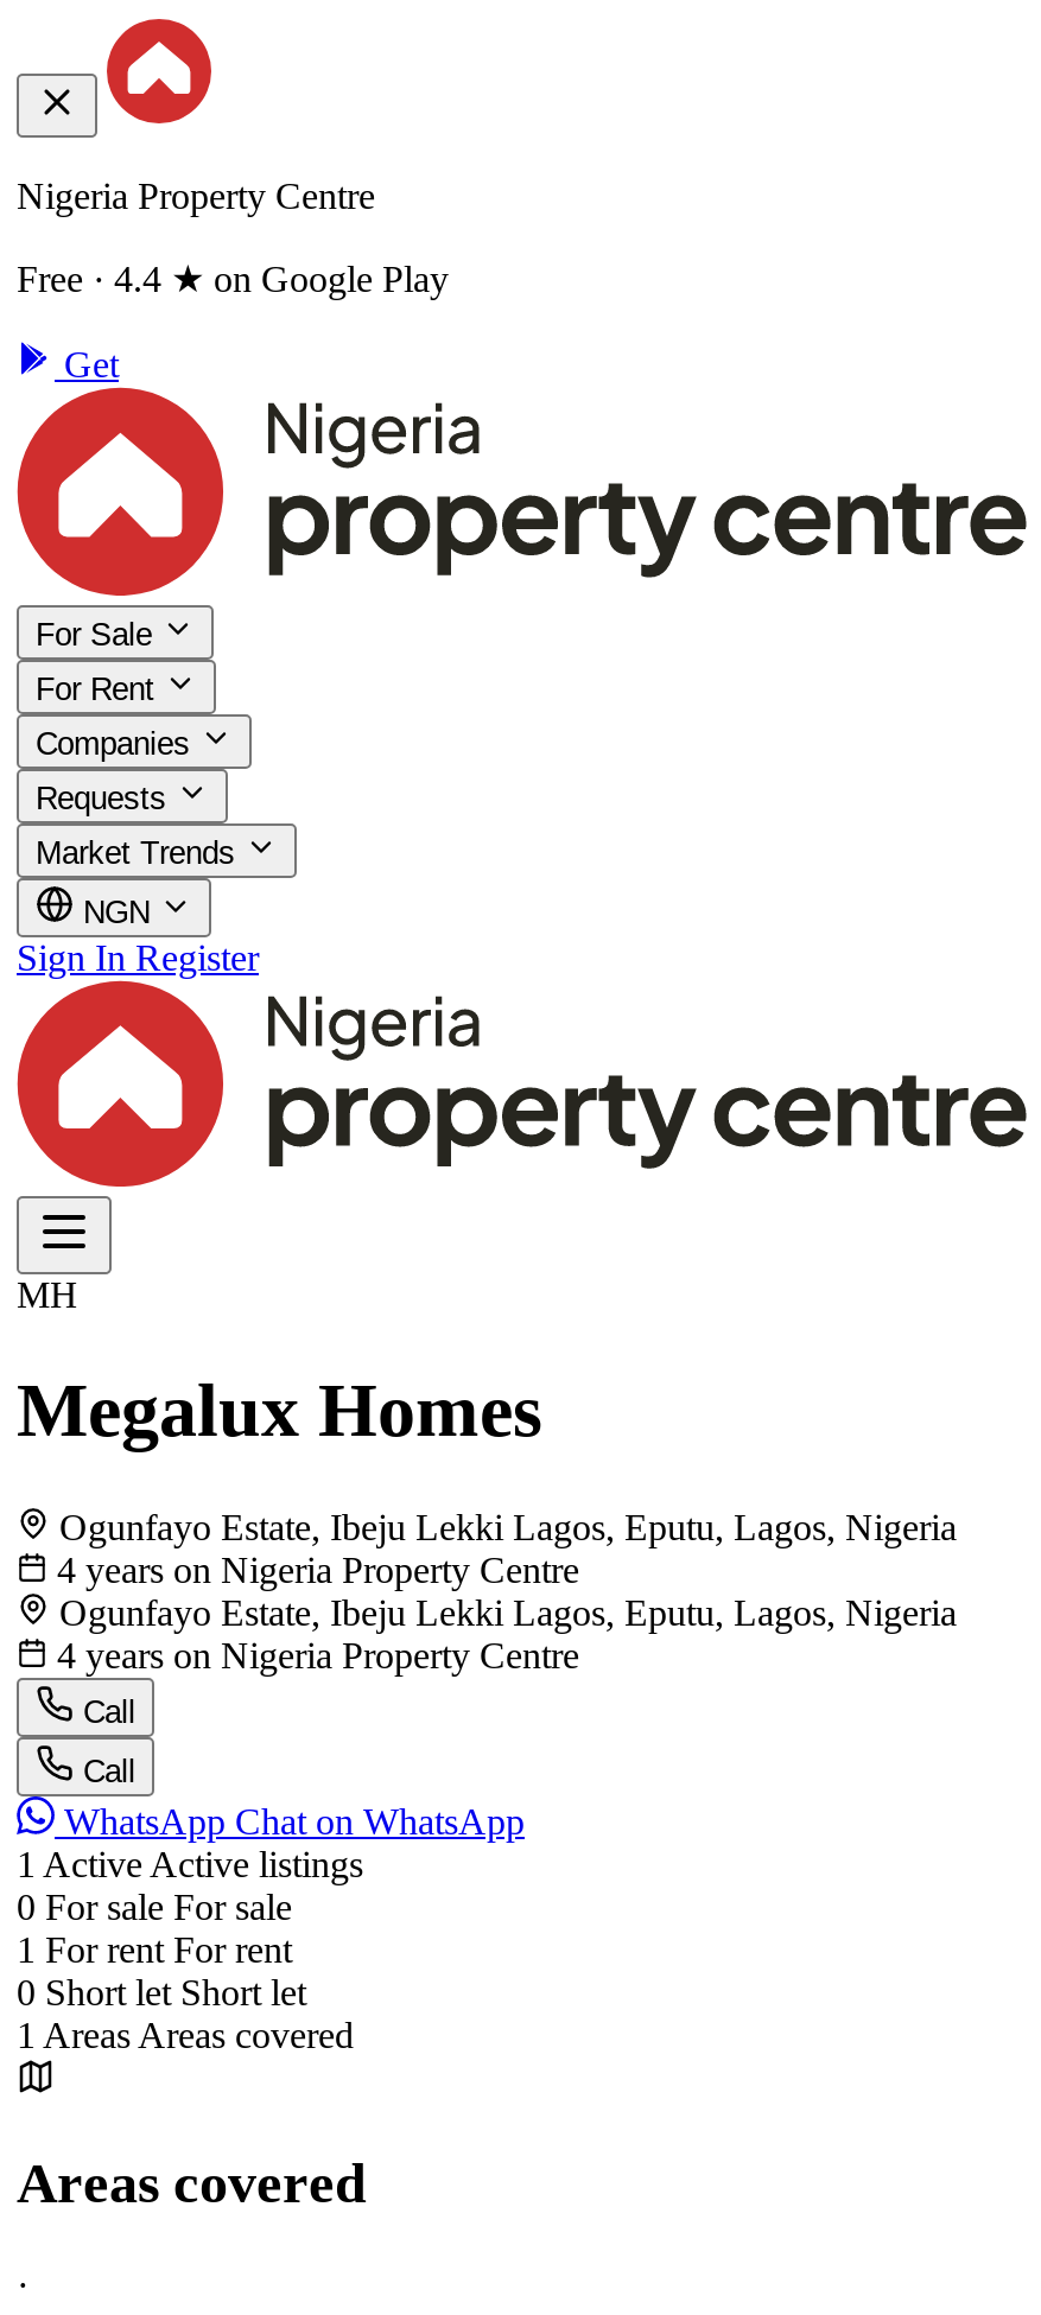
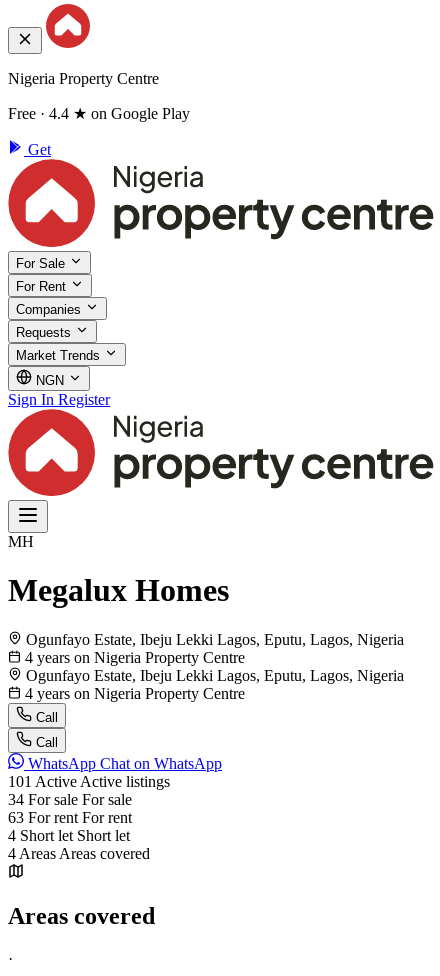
[17,1844,363,1884] 1 Active Active listings -> [8,773,170,790] 101 Active Active listings
[17,1886,292,1927] 0 For sale For sale -> [8,791,132,808] 34 For sale For sale
[17,1929,292,1969] 1 For rent For rent -> [8,809,132,826] 63 For rent For rent
[17,1972,306,2012] 0 Short let Short let -> [8,827,130,844] 4 Short let Short let
[17,2015,354,2055] 1 Areas Areas covered -> [8,845,150,862] 4 Areas Areas covered

